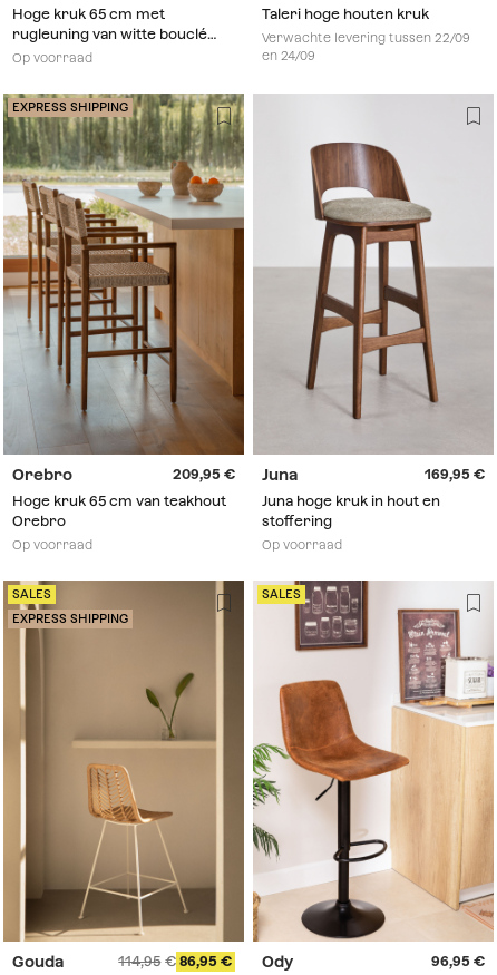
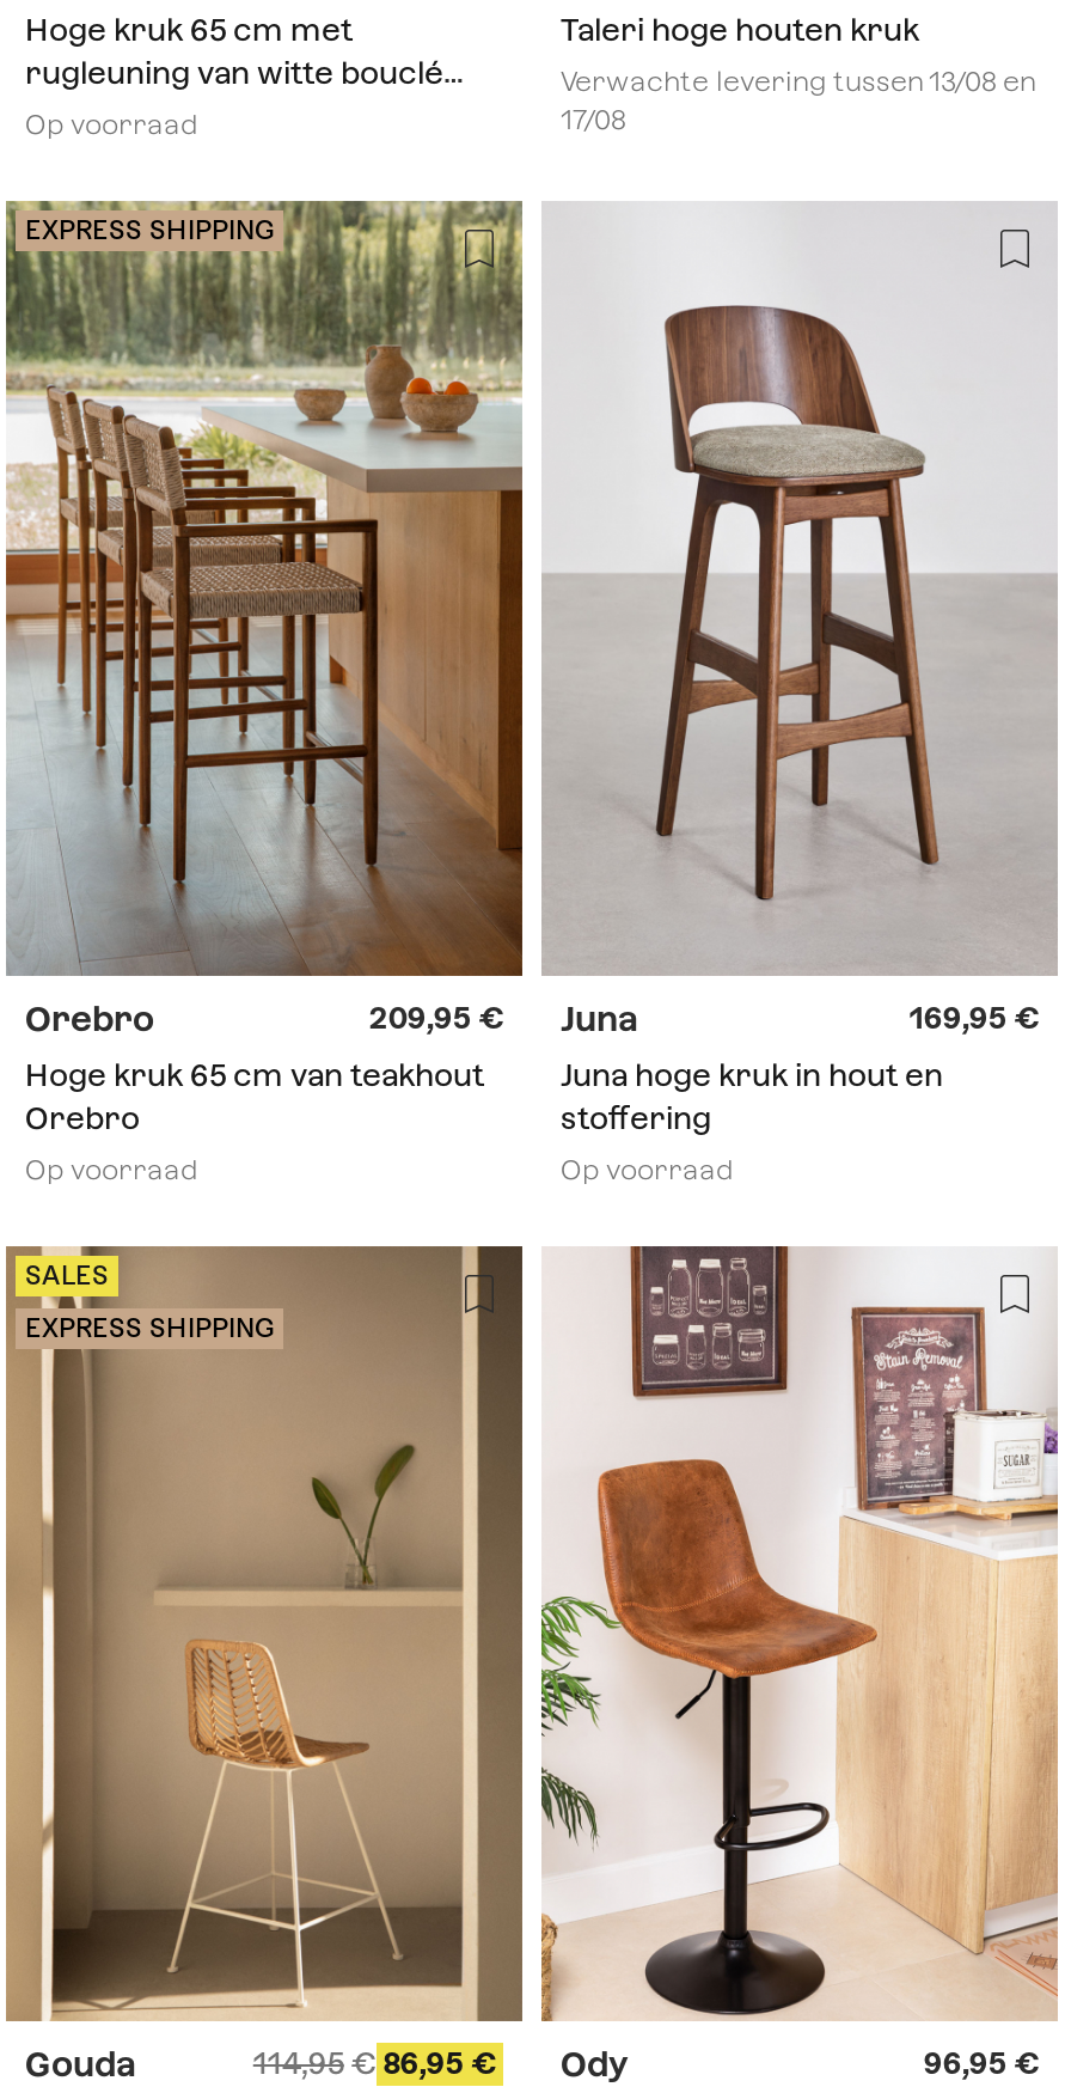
[262,30,470,63] Verwachte levering tussen 22/09 | en 24/09 -> [561,64,1036,135] Verwachte levering tussen 13/08 en | 17/08
[262,587,301,601] SALES -> none

